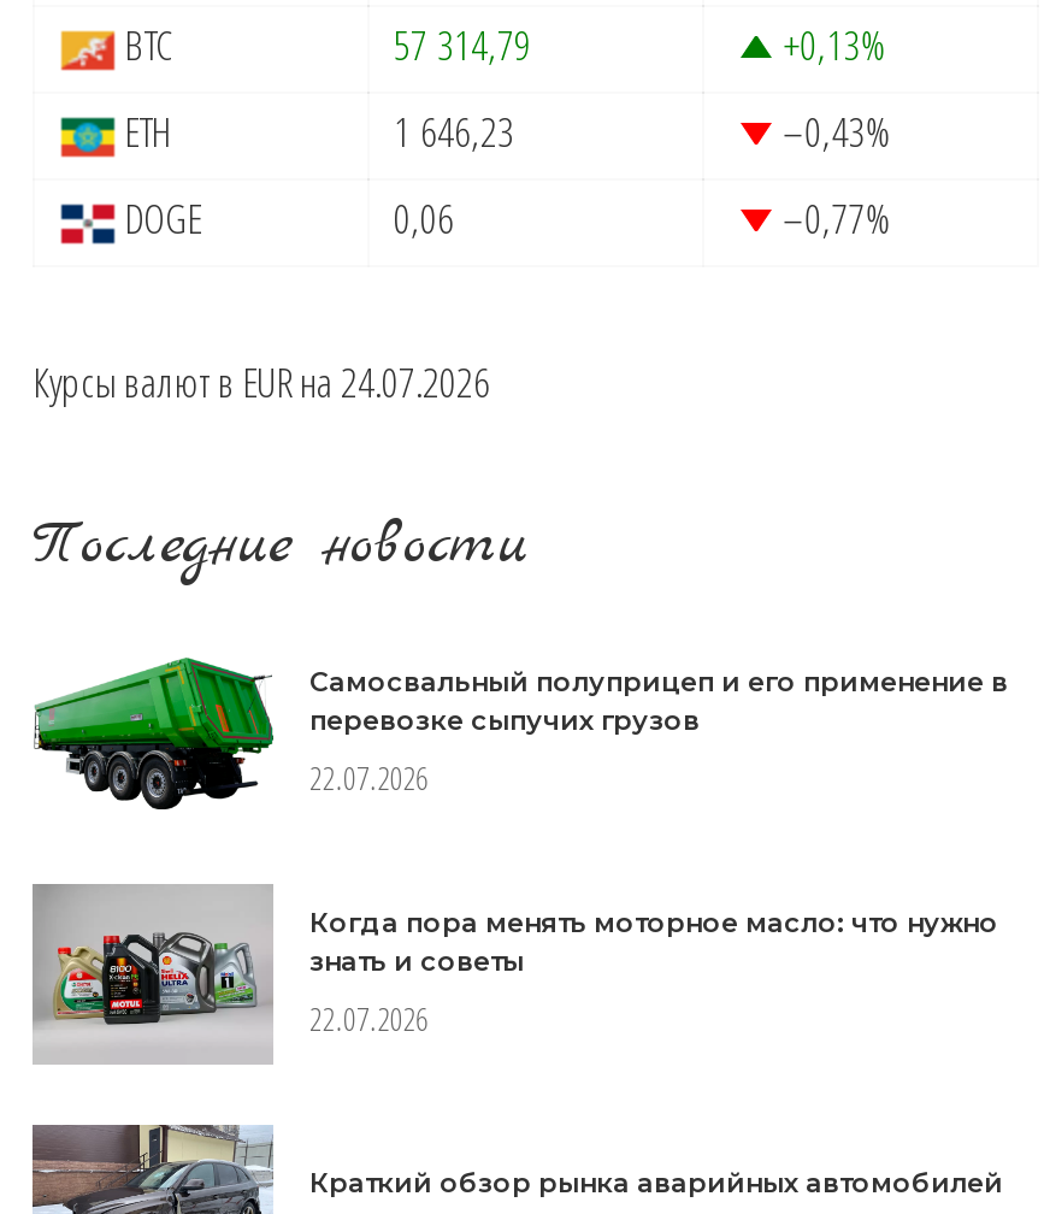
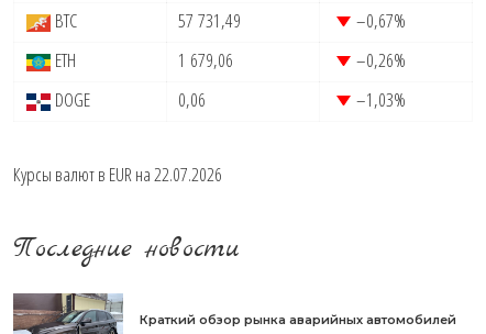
[394,18,531,73] 57 314,79 -> [178,8,241,33] 57 731,49
[783,18,887,73] +0,13% -> [356,8,406,33] –0,67%
[394,105,514,160] 1 646,23 -> [178,48,233,73] 1 679,06
[783,105,892,160] –0,43% -> [356,48,406,73] –0,26%
[783,191,892,247] –0,77% -> [356,87,406,113] –1,03%
[33,355,490,410] Курсы валют в EUR на 24.07.2026 -> [13,162,222,187] Курсы валют в EUR на 22.07.2026
[35,655,1008,1040] [image] | Самосвальный полуприцеп и его применение в | перевозке сыпучих грузов | 22.07.2026 | Когда пора менять моторное масло: что нужно | знать и советы | 22.07.2026 -> none
[33,910,273,1065] [image] -> none

